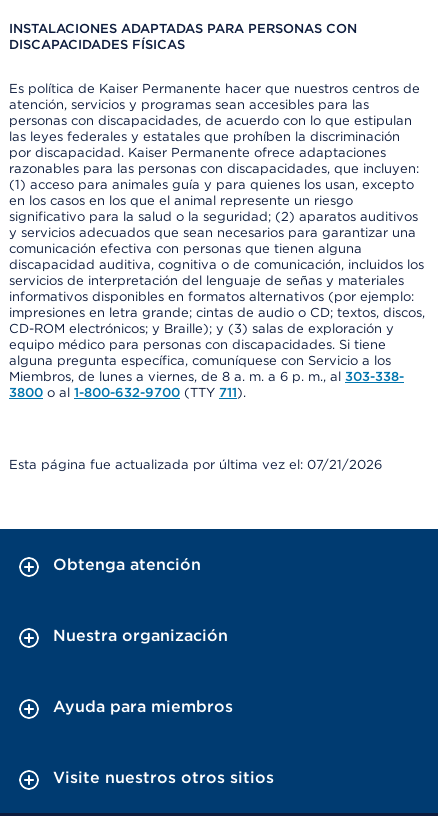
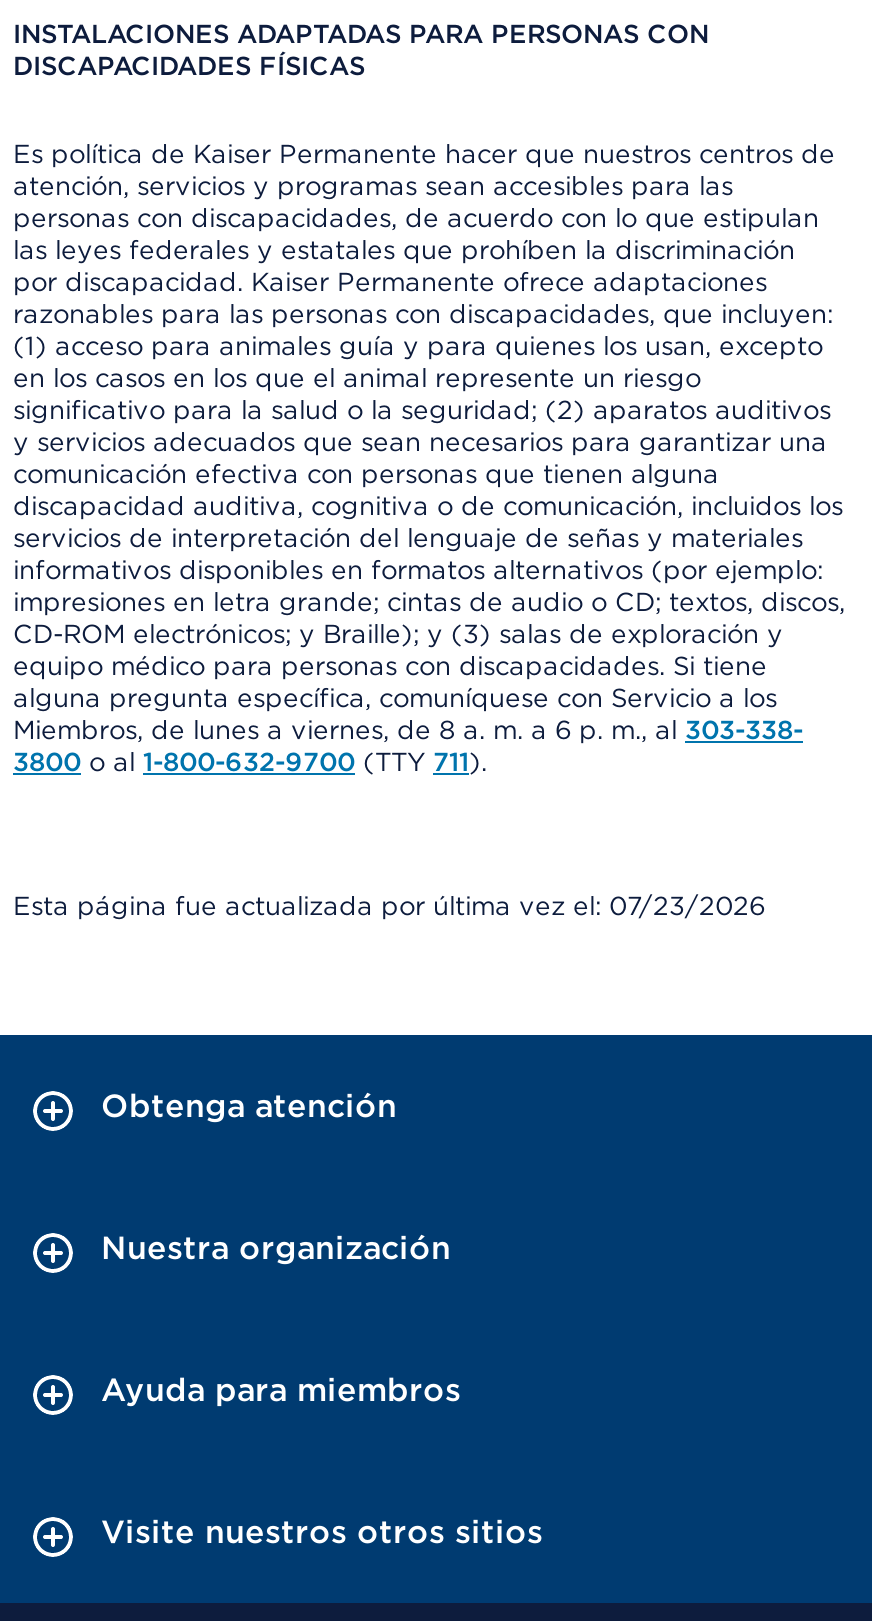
[9,457,382,472] Esta página fue actualizada por última vez el: 07/21/2026 -> [13,891,765,921] Esta página fue actualizada por última vez el: 07/23/2026

